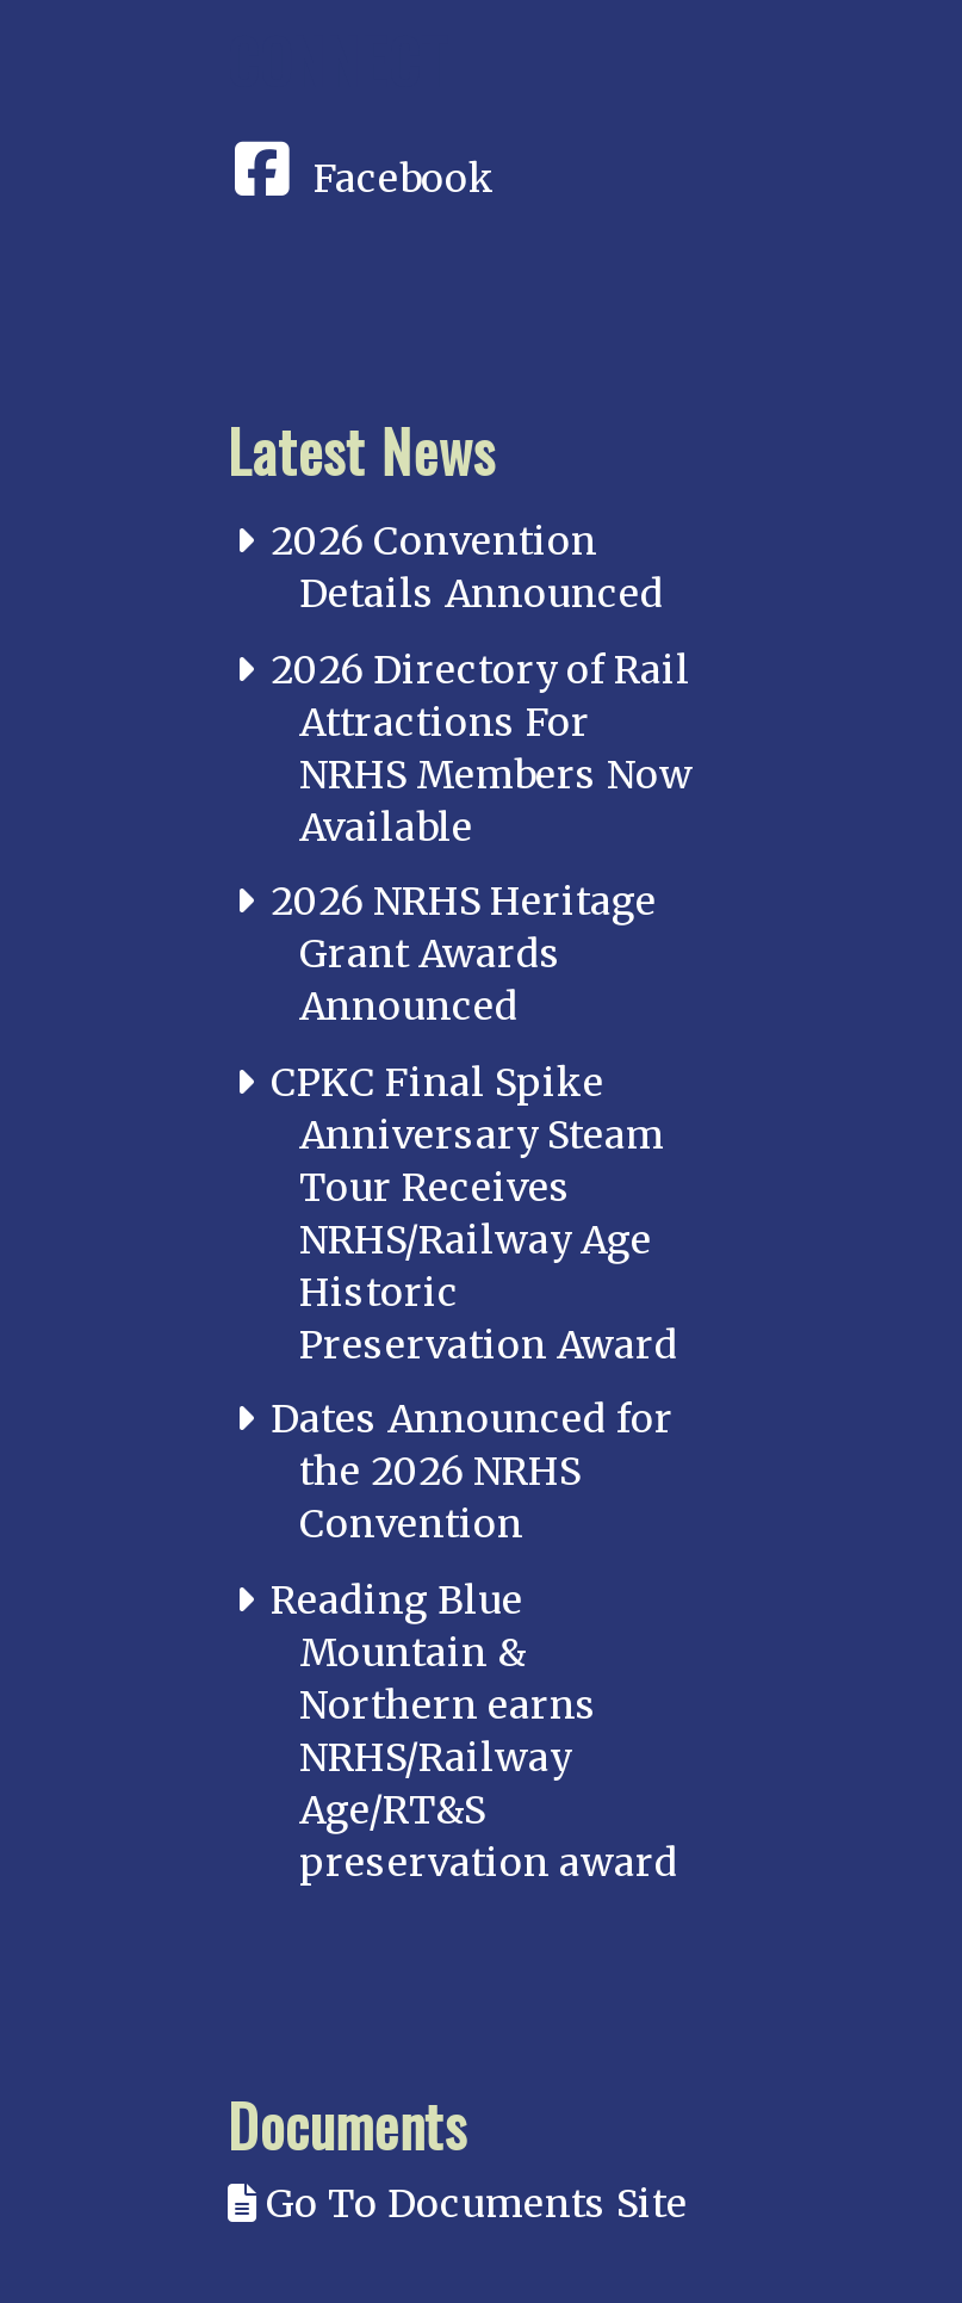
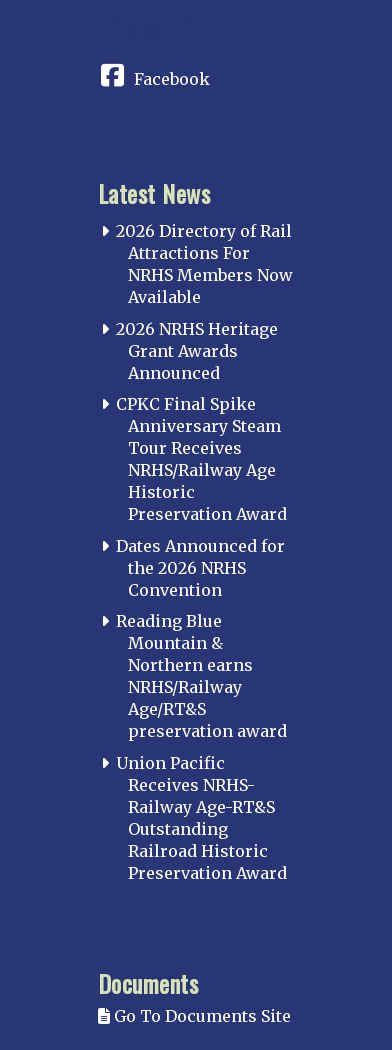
[271,516,664,617] 2026 Convention | Details Announced -> none
moved [271,644,693,1886] -> [116,221,293,741]: 2026 Directory of Rail | Attractions For | NRHS Members Now | ... | Age/RT&S | preservation award
none -> [116,753,287,883] Union Pacific | Receives NRHS- | Railway Age-RT&S | Outstanding | Railroad Historic | Preservation Award

